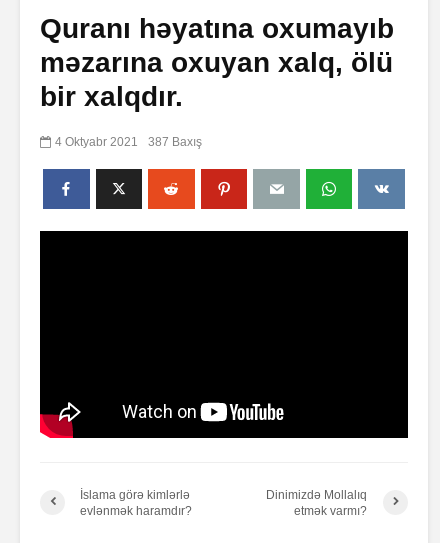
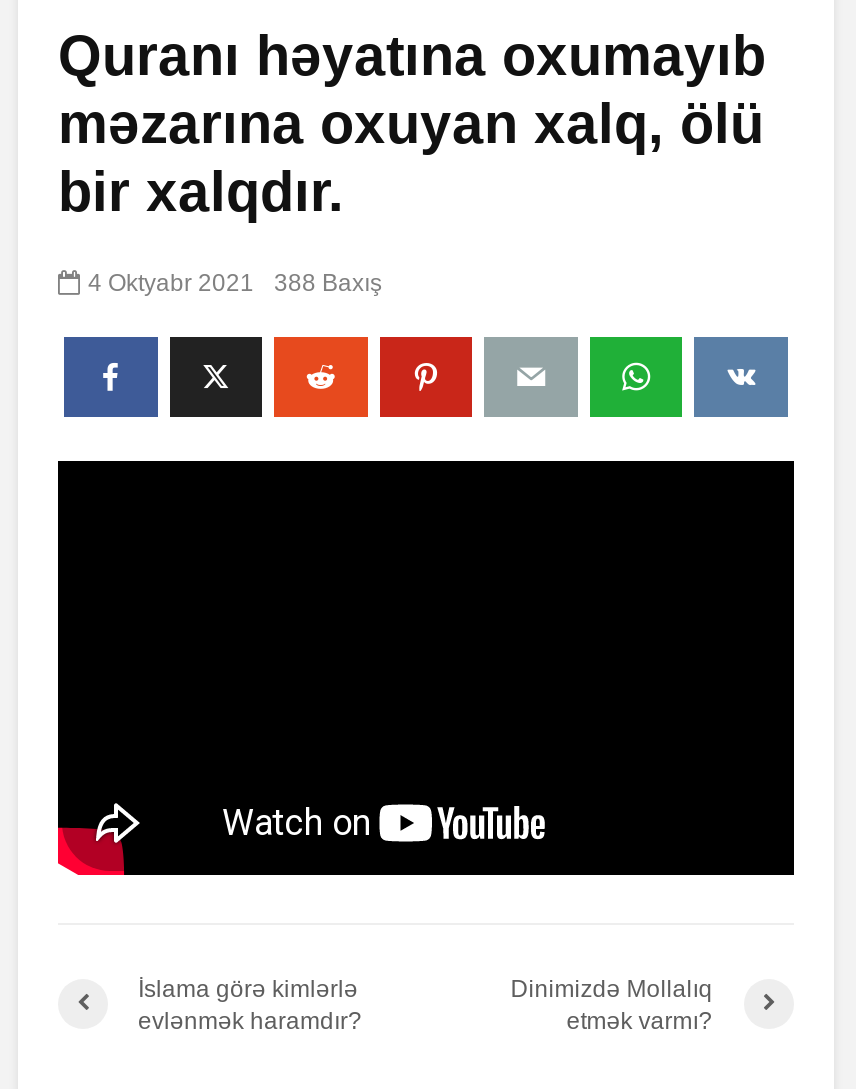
[55,135,202,149] 4 Oktyabr 2021 387 Baxış -> [88,269,382,297] 4 Oktyabr 2021 388 Baxış

